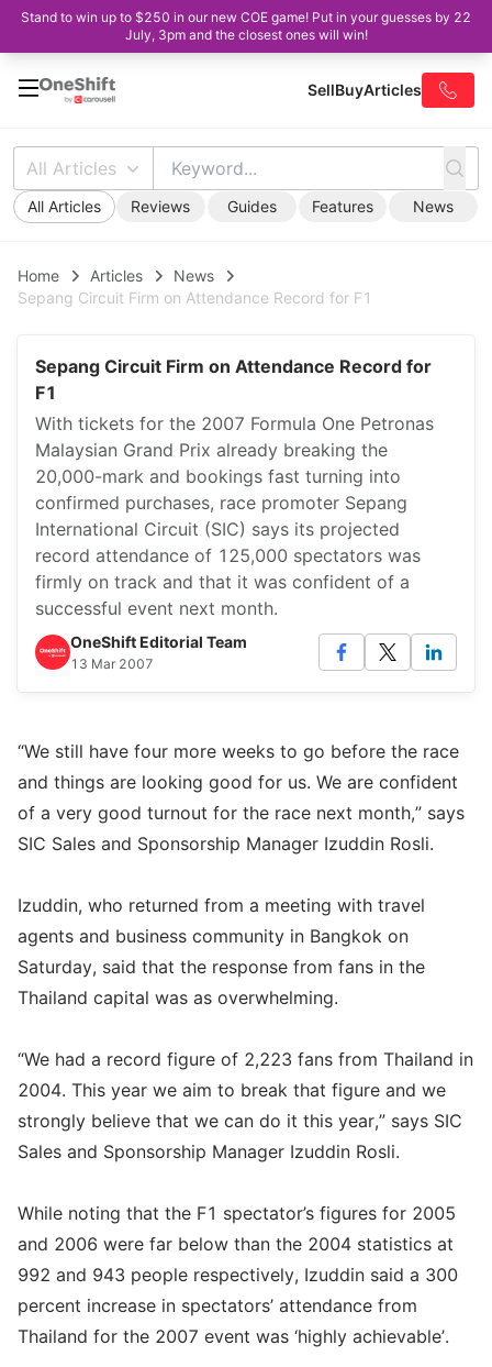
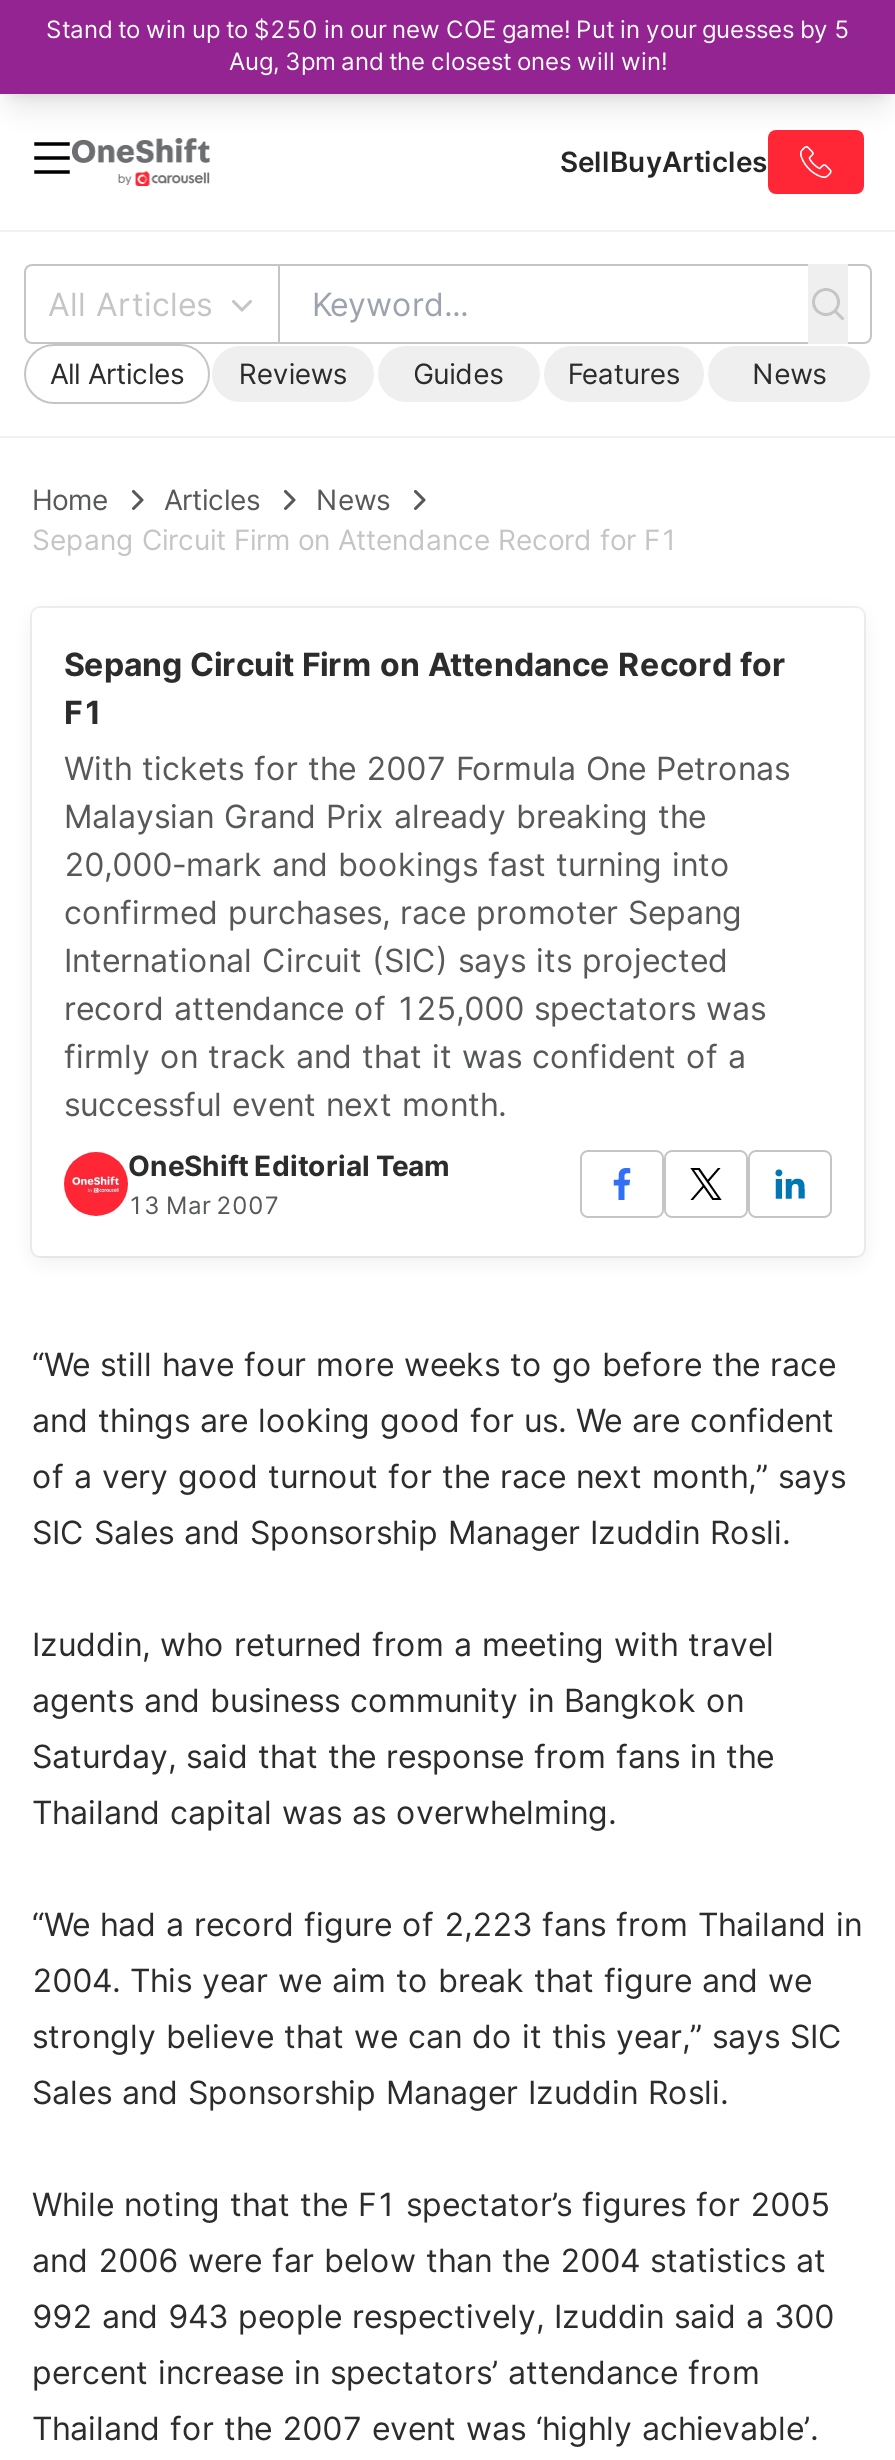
[21,9,471,25] Stand to win up to $250 in our new COE game! Put in your guesses by 22 -> [46,14,850,44] Stand to win up to $250 in our new COE game! Put in your guesses by 5
[125,26,367,43] July, 3pm and the closest ones will win! -> [229,46,667,76] Aug, 3pm and the closest ones will win!

